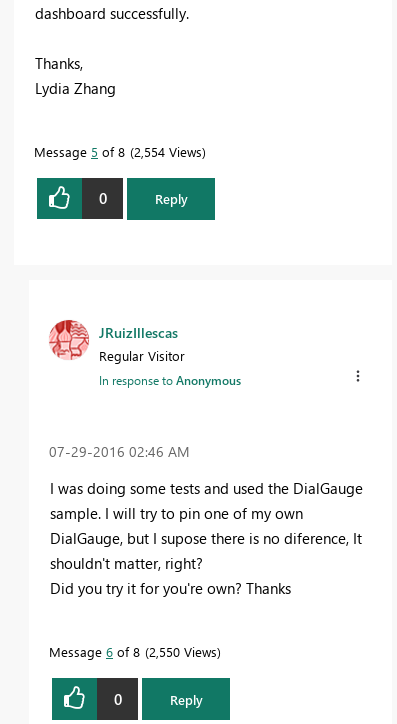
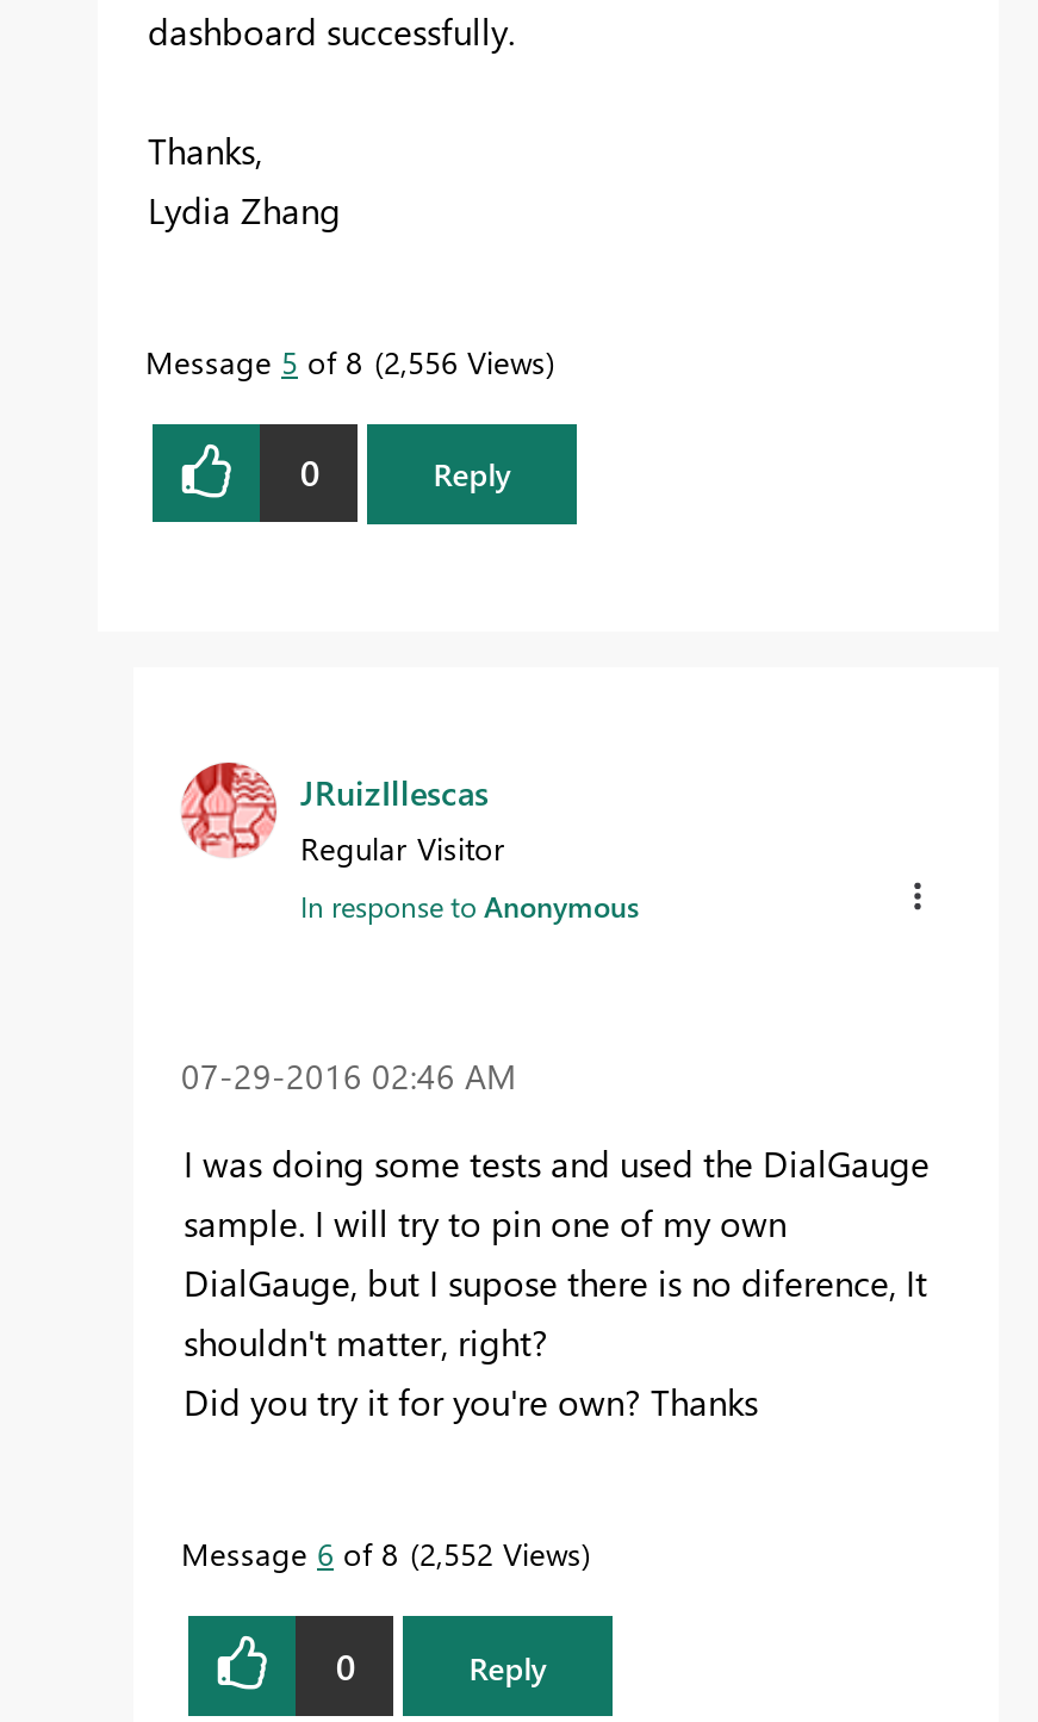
[34,143,202,160] Message 5 of 8 2,554 Views -> [145,340,546,381] Message 5 of 8 2,556 Views
[49,643,217,660] Message 6 of 8 2,550 Views -> [181,1533,582,1574] Message 6 of 8 2,552 Views

